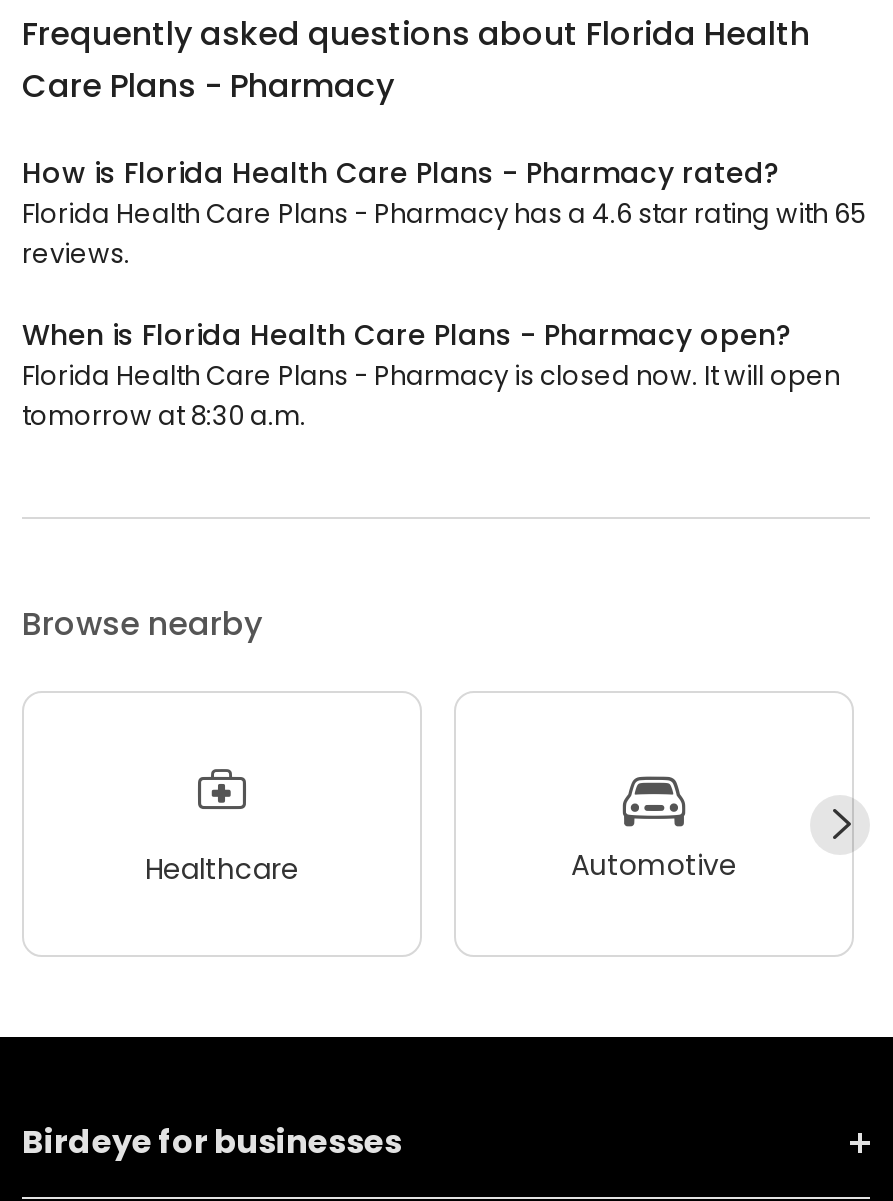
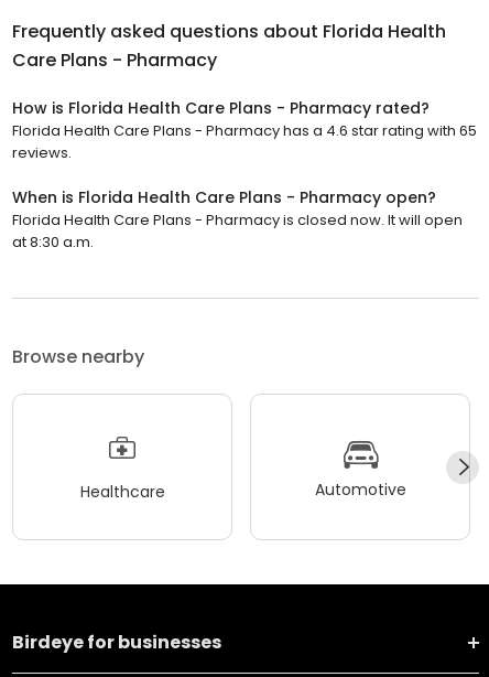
[22,397,306,435] tomorrow at 8:30 a.m. -> [12,232,94,253] at 8:30 a.m.

